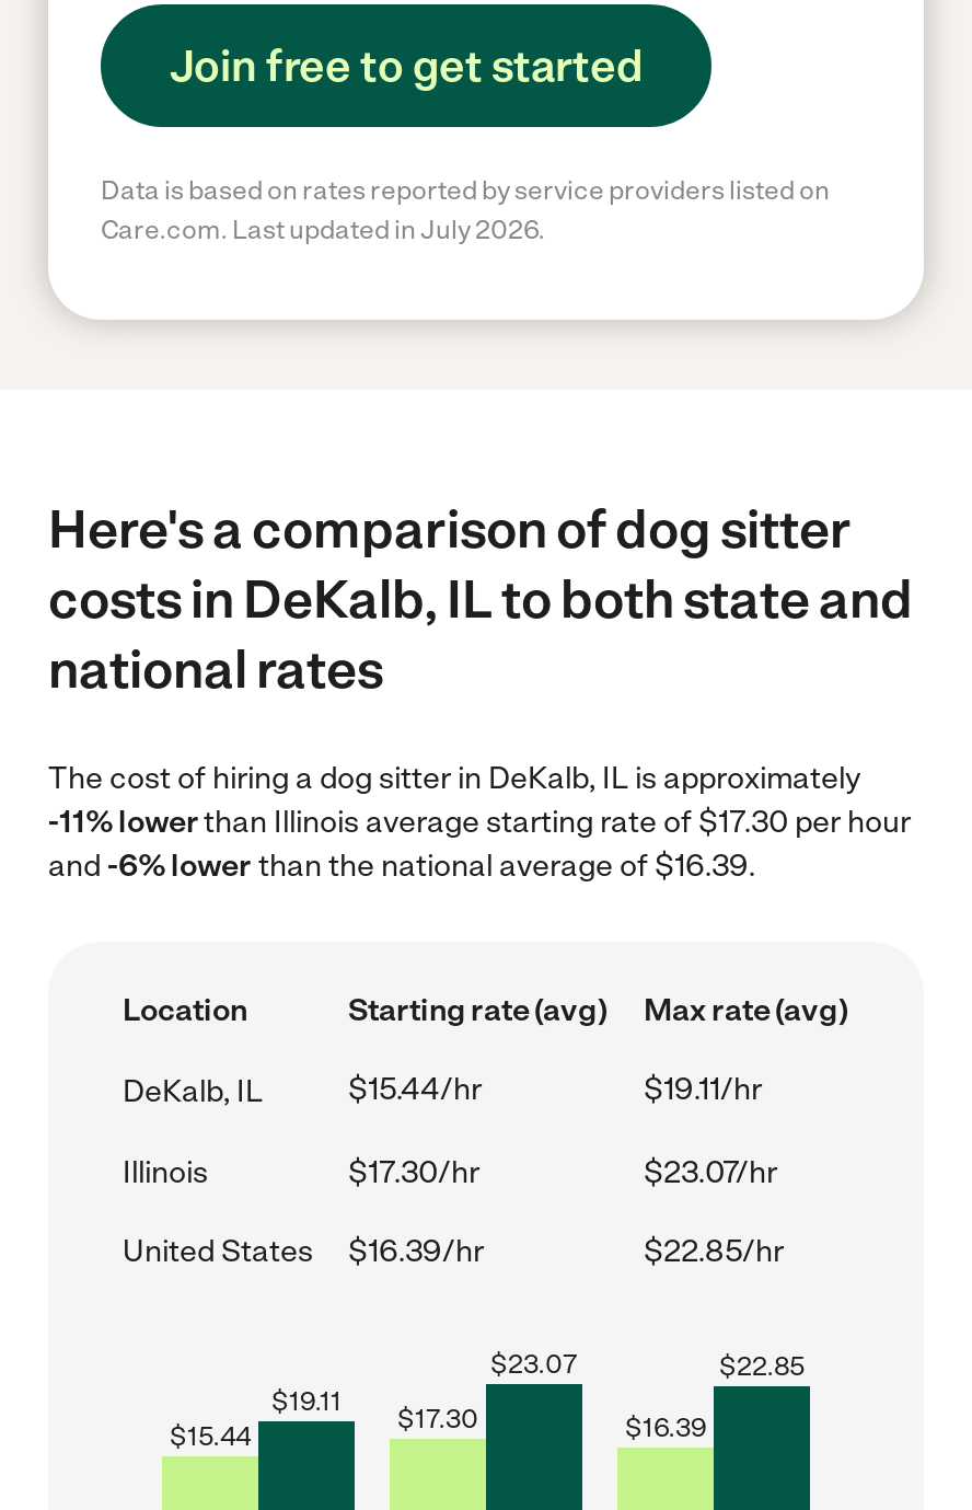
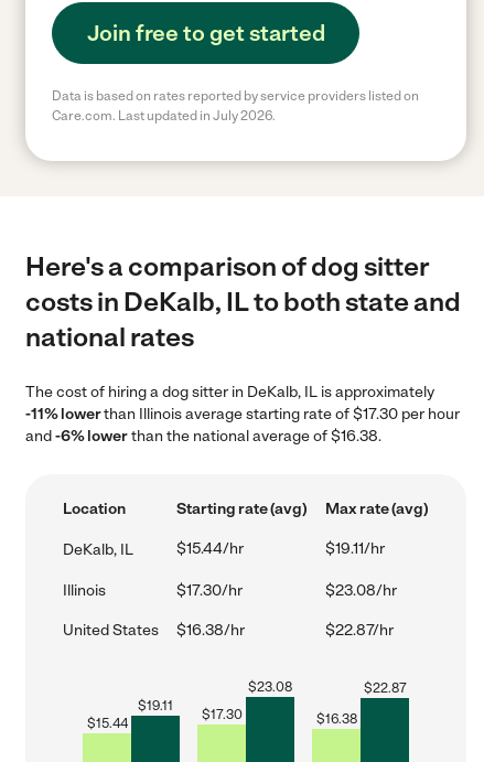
[48,848,755,885] and -6% lower than the national average of $16.39. -> [25,427,381,446] and -6% lower than the national average of $16.38.
[644,1154,777,1191] $23.07/hr -> [325,581,397,600] $23.08/hr
[348,1233,784,1270] $16.39/hr | $22.85/hr -> [176,621,394,640] $16.38/hr | $22.87/hr
[490,1349,578,1380] $23.07 -> [248,679,292,695] $23.08
[719,1351,805,1382] $22.85 -> [363,680,406,696] $22.87
[625,1413,706,1443] $16.39 -> [316,711,357,727] $16.38

